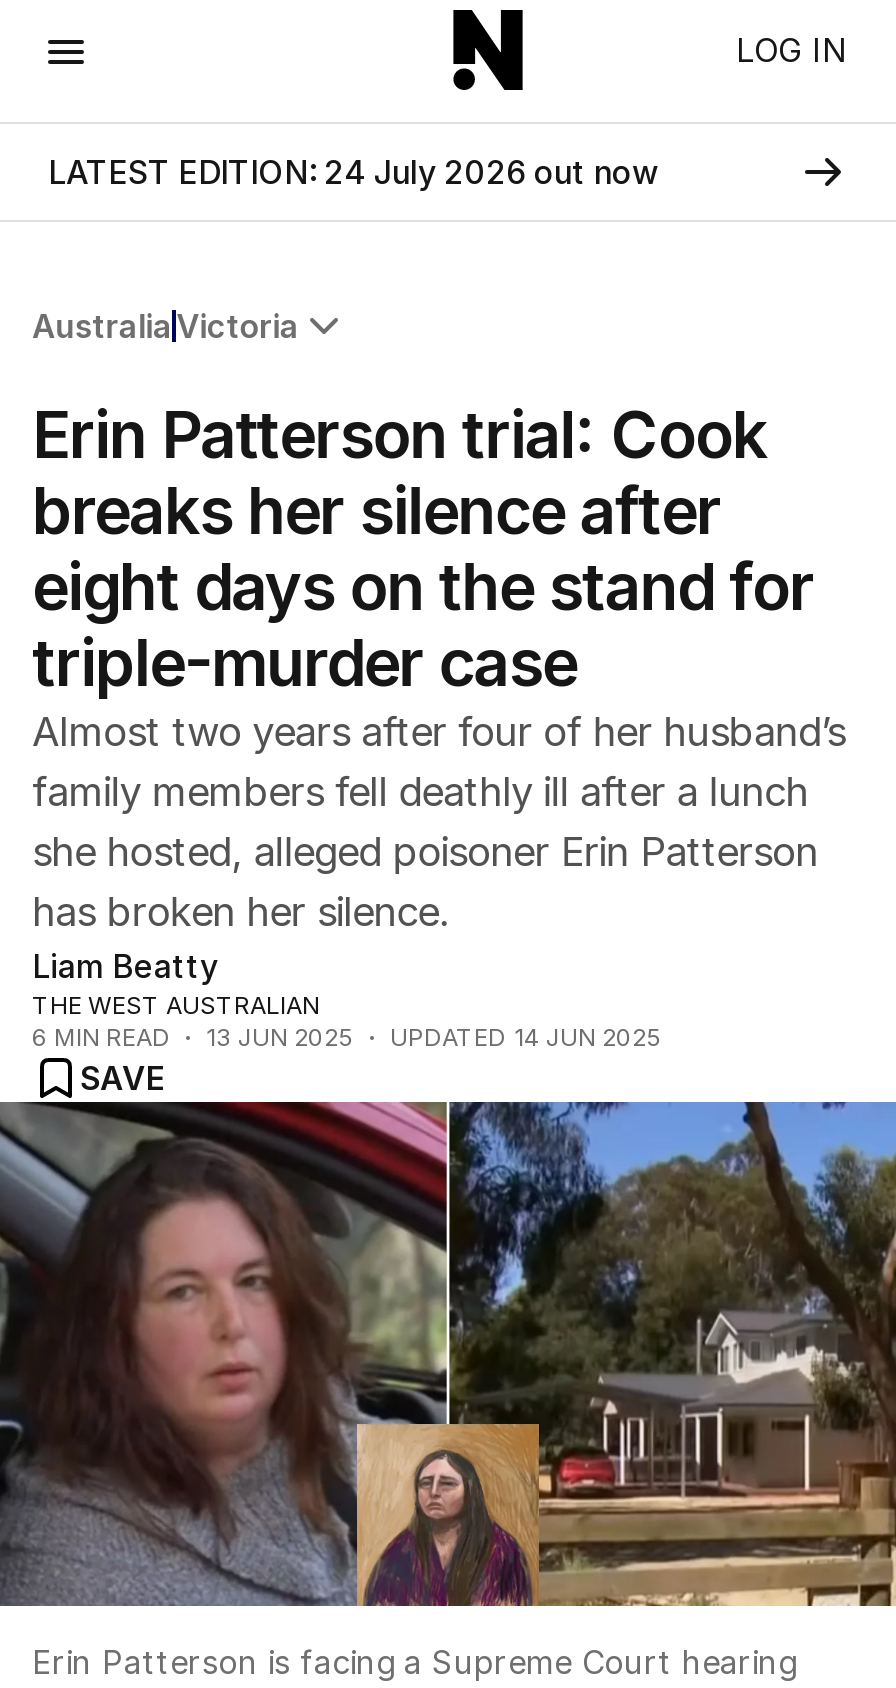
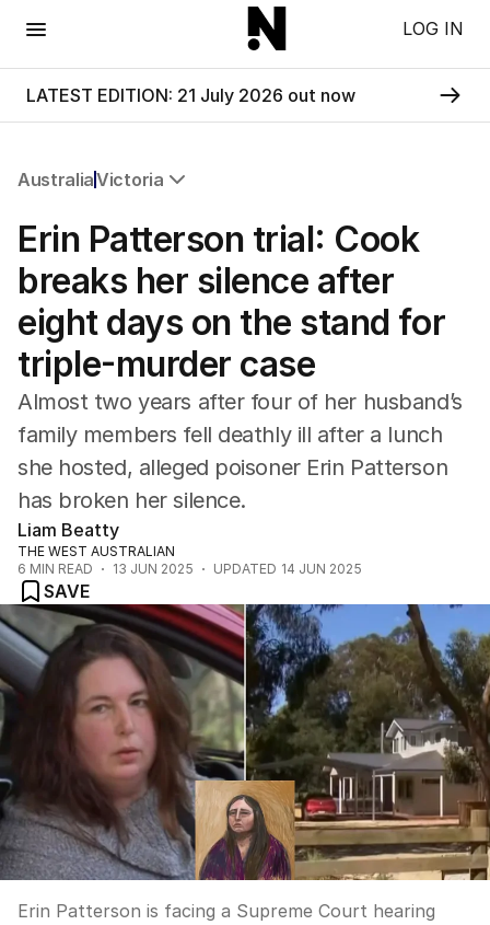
[48,152,658,192] LATEST EDITION: 24 July 2026 out now -> [26,84,355,106] LATEST EDITION: 21 July 2026 out now

